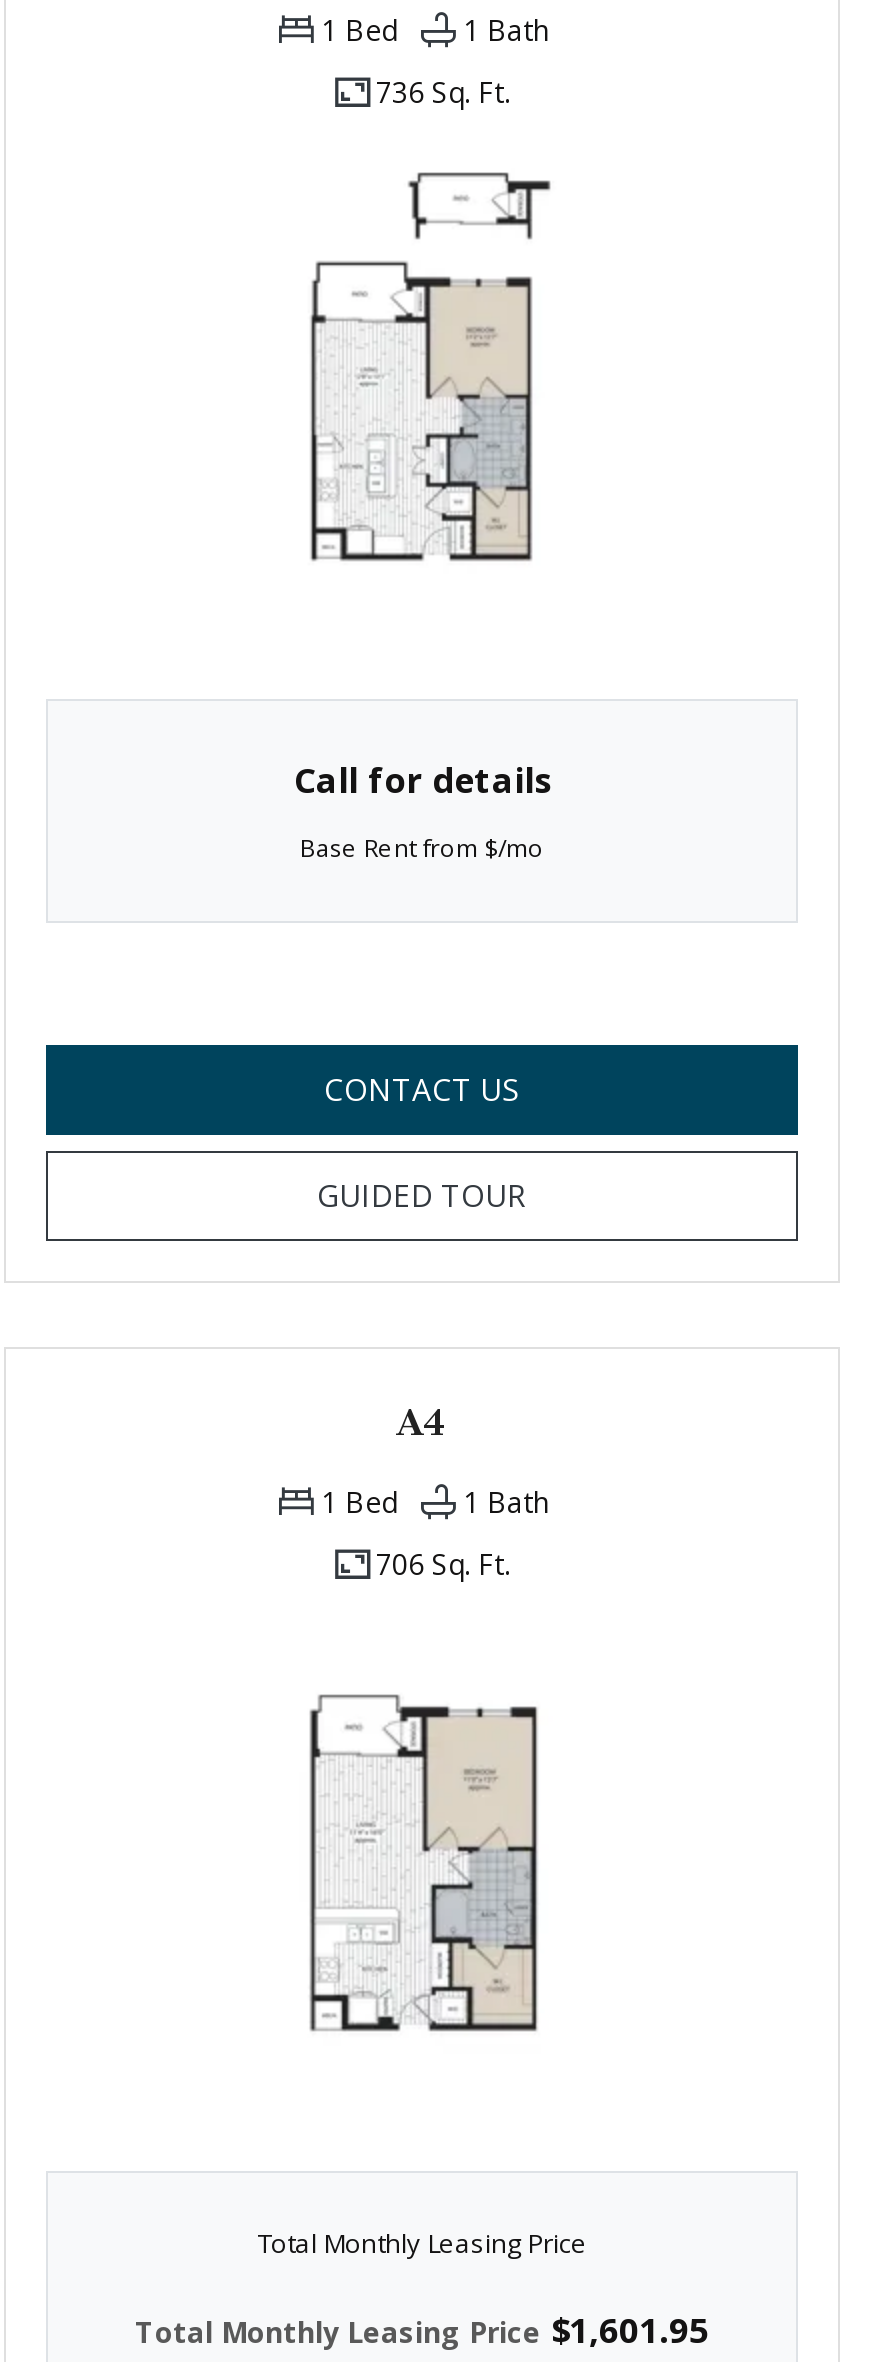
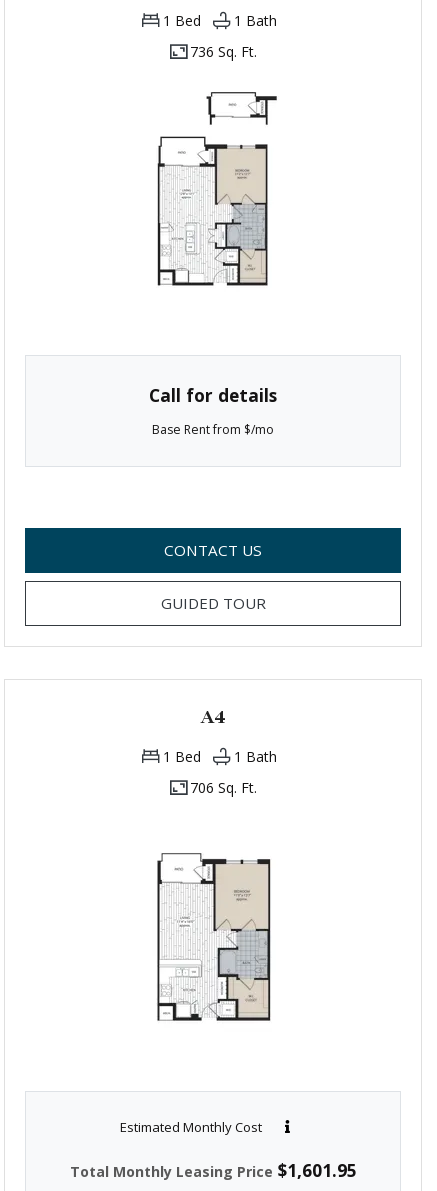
[257,2225,587,2261] Total Monthly Leasing Price -> [120,1118,265,1136] Estimated Monthly Cost

